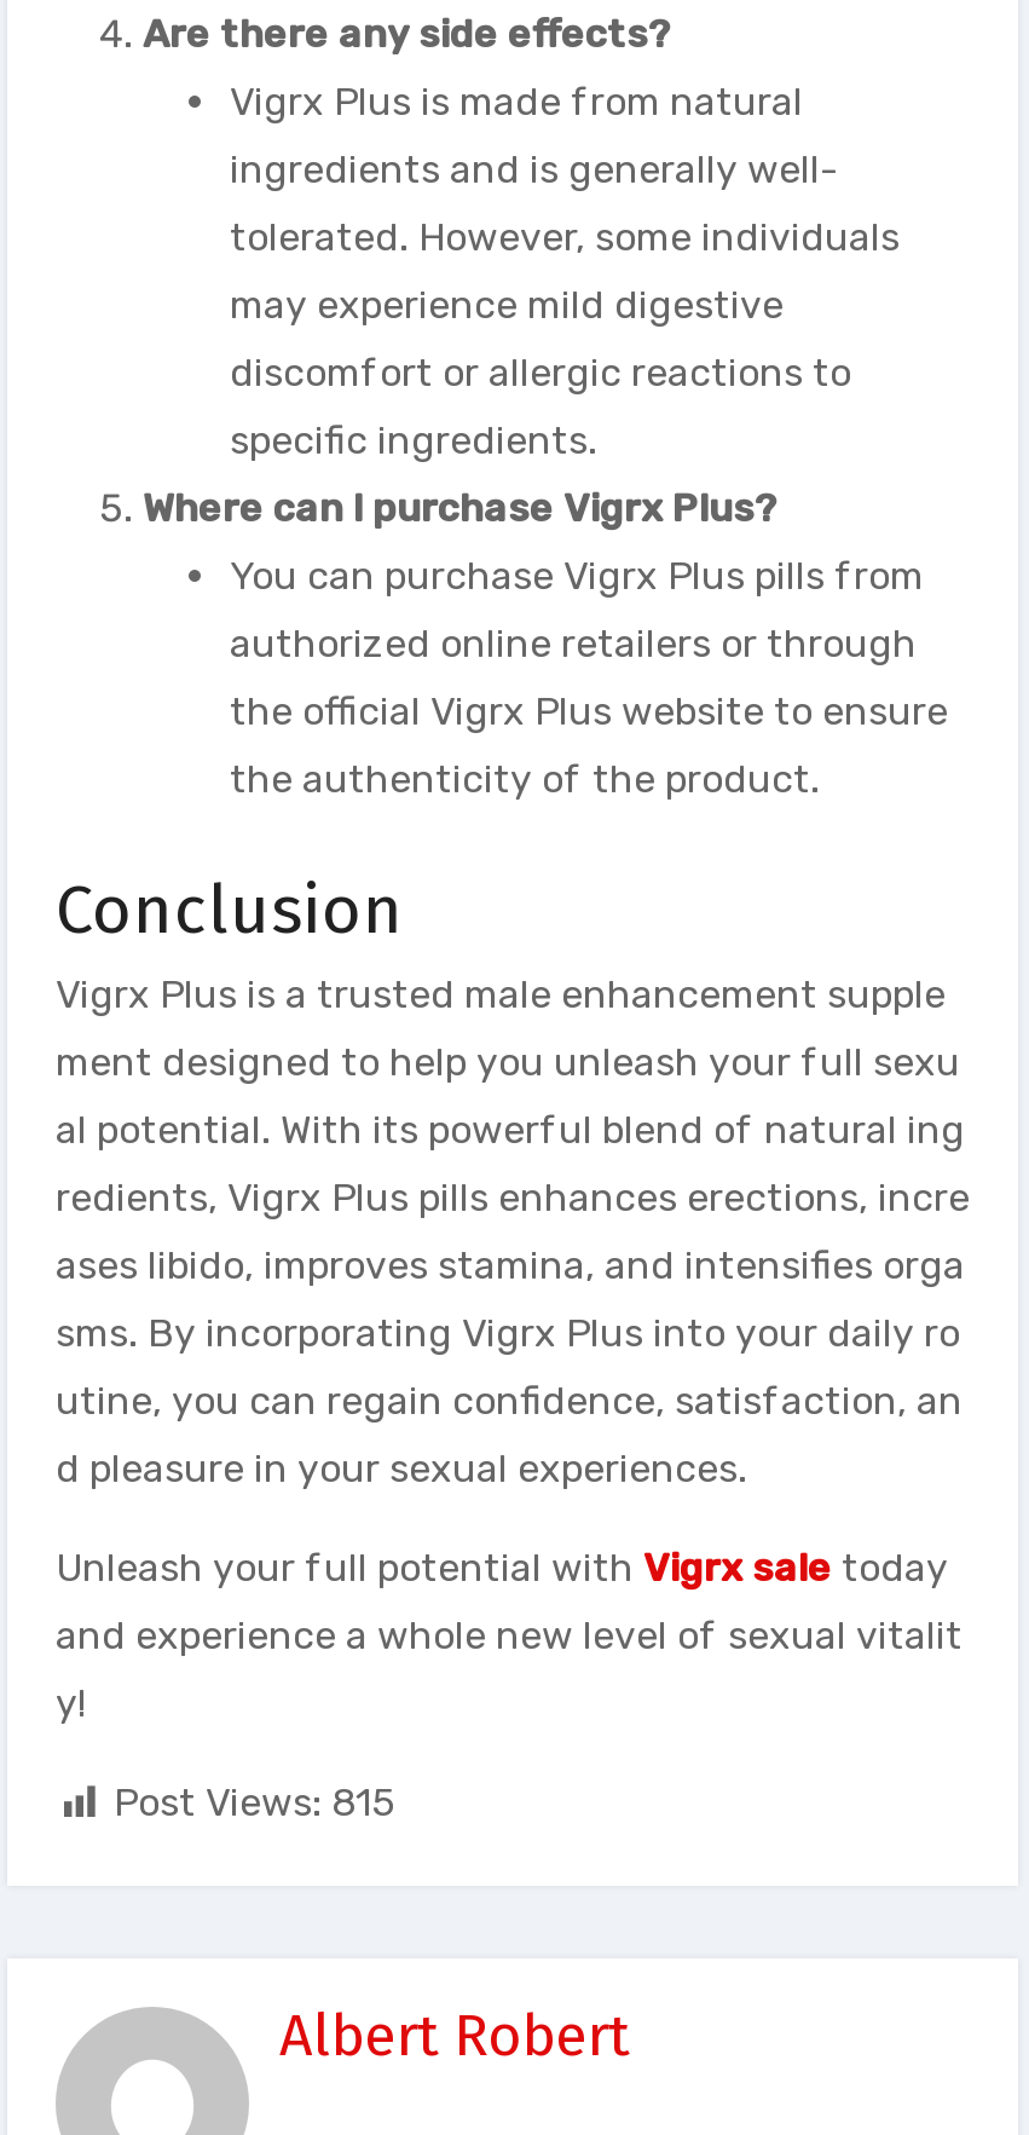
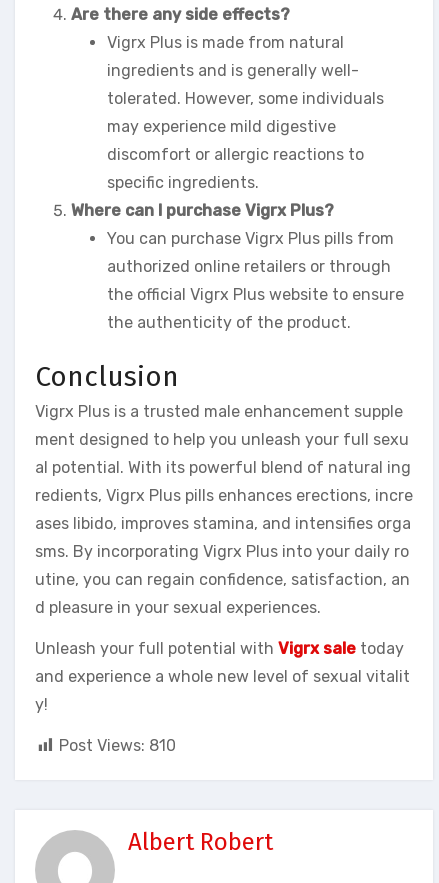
[114,1780,394,1826] Post Views: 815 -> [59,736,176,755] Post Views: 810

